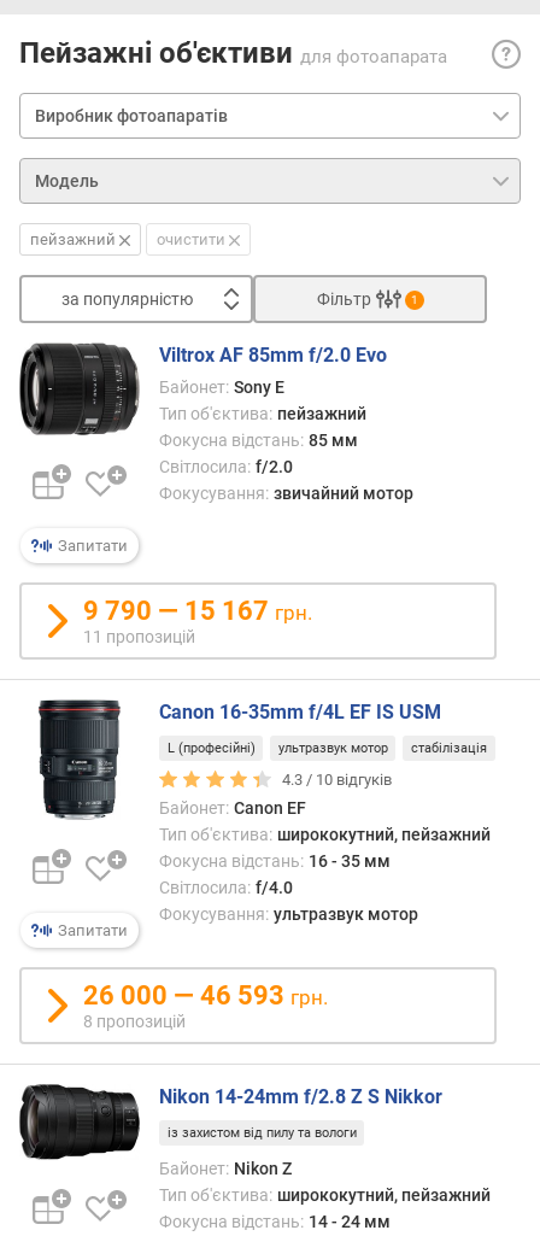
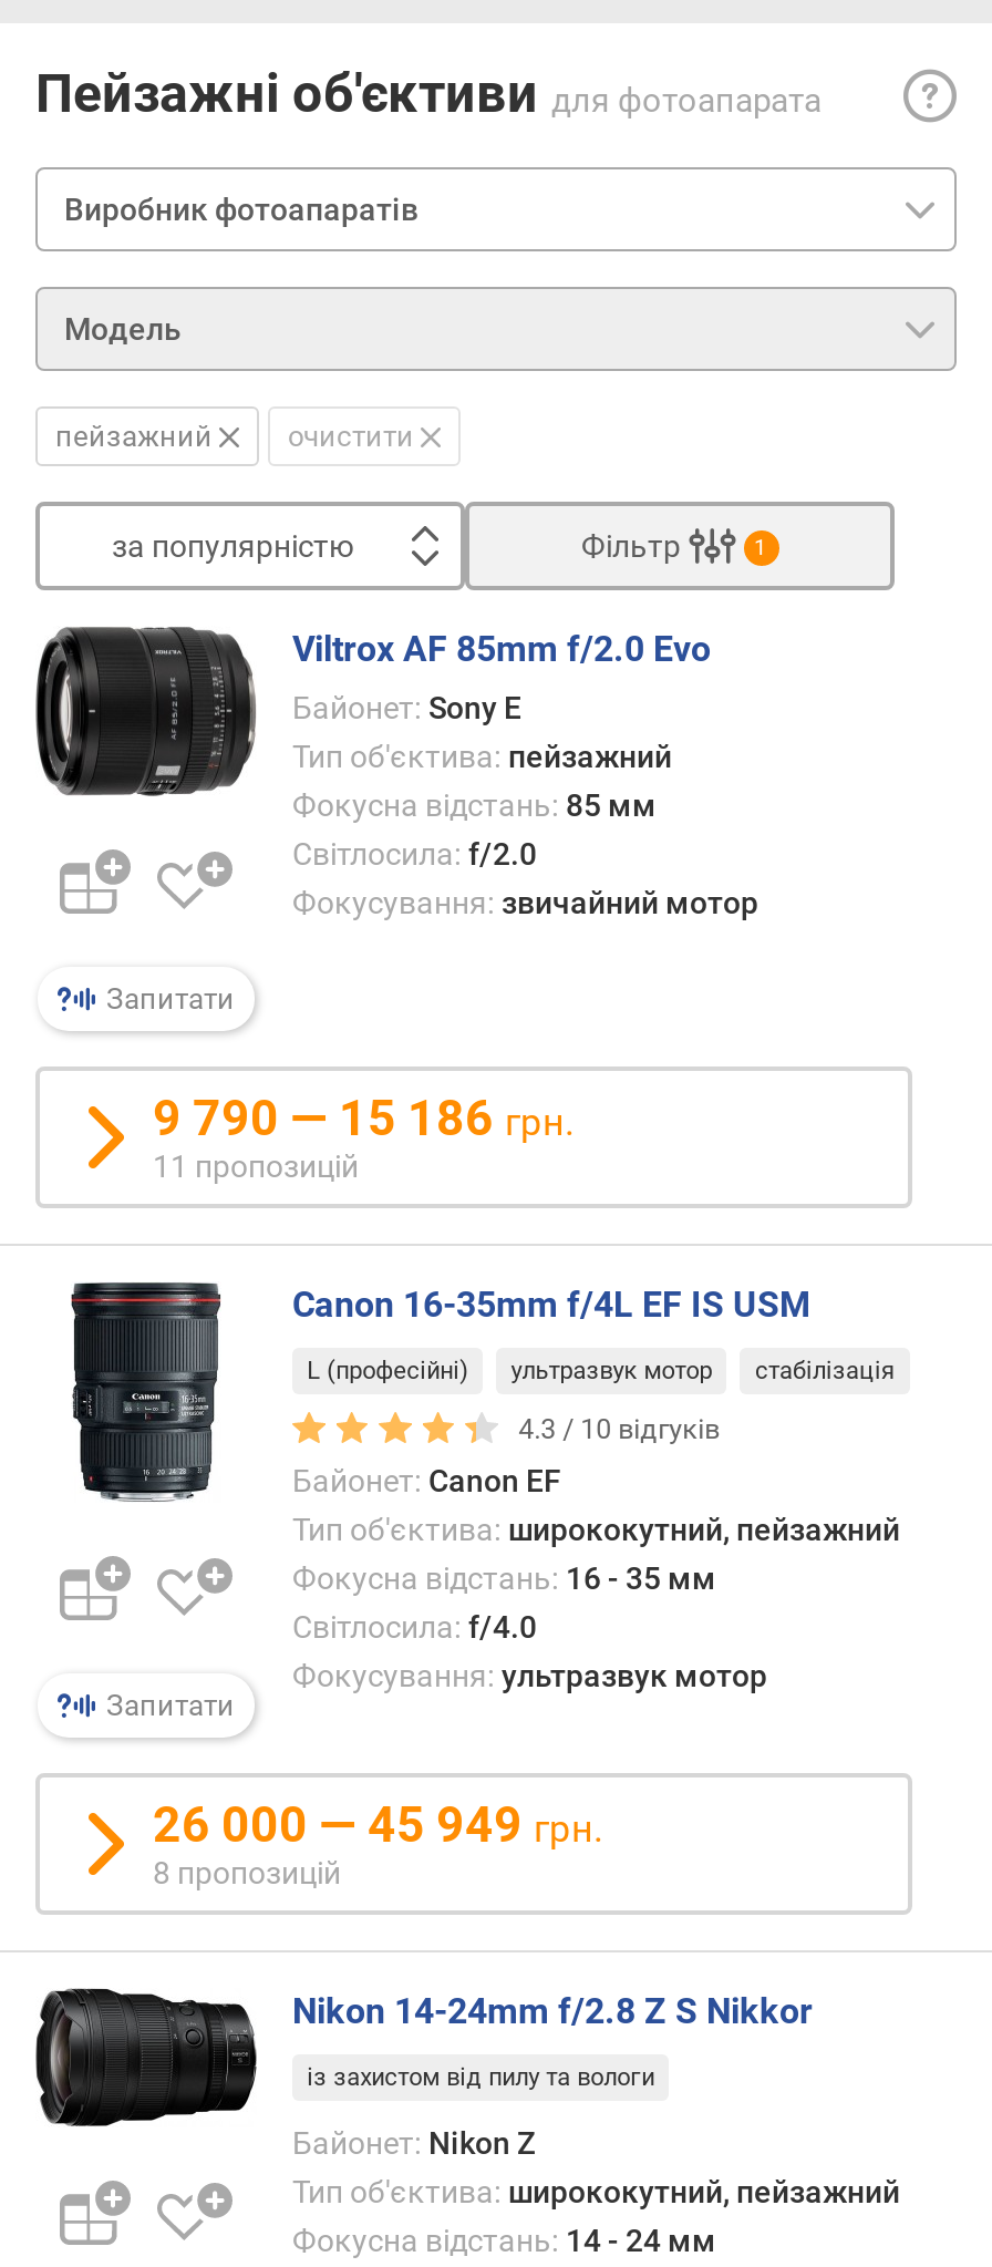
[83,595,312,625] 9 790 — 15 167 грн. -> [153,1090,573,1145] 9 790 — 15 186 грн.
[83,980,328,1010] 26 000 — 46 593 грн. -> [153,1796,602,1852] 26 000 — 45 949 грн.

